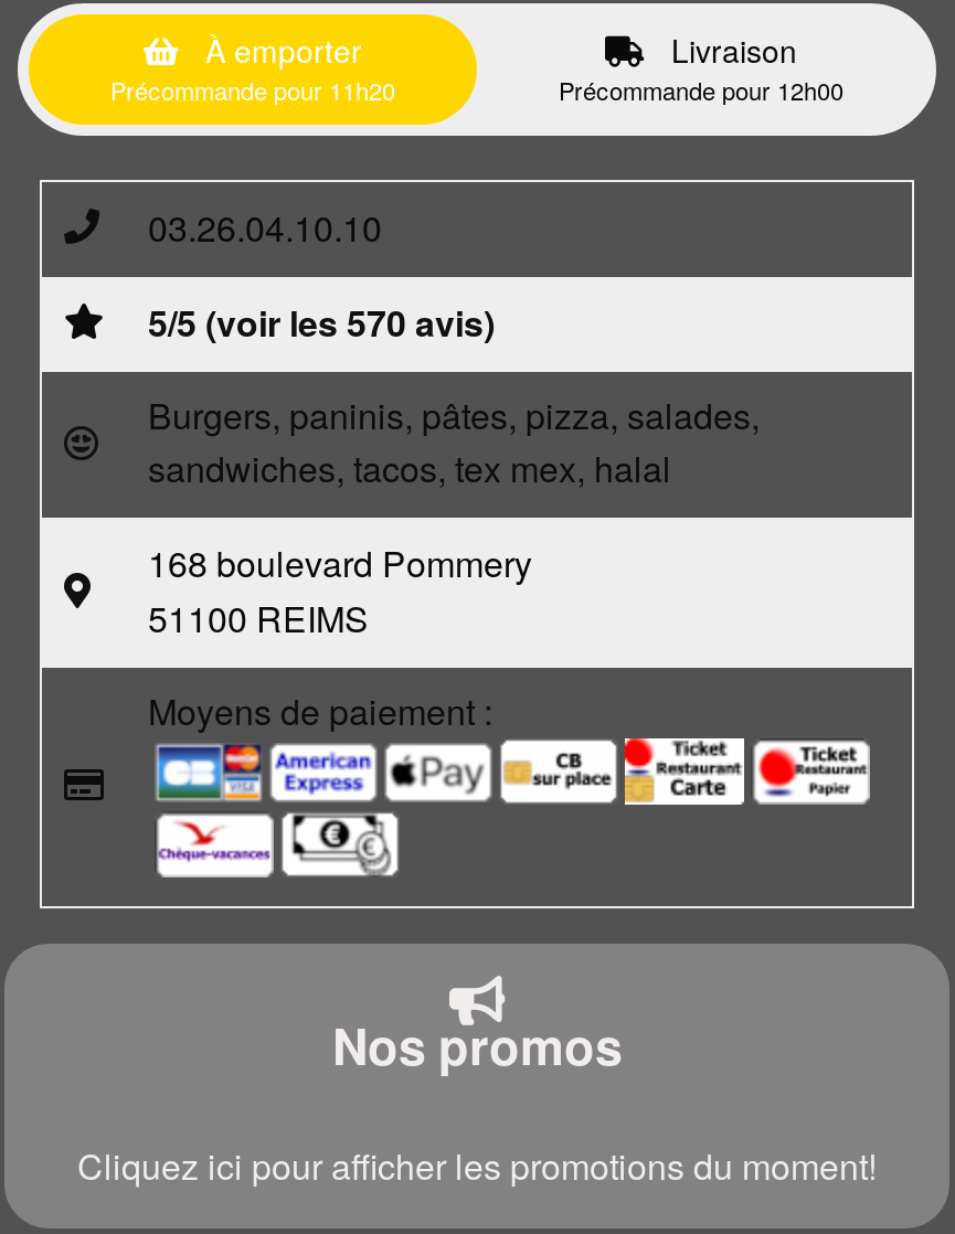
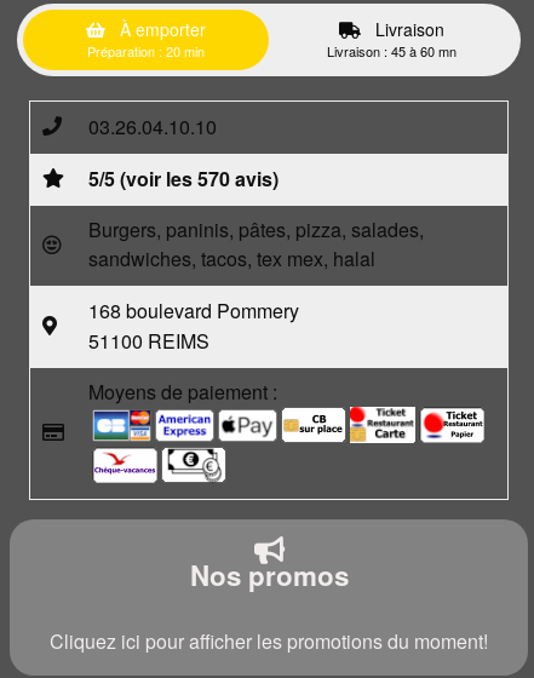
[110,72,395,107] Précommande pour 11h20 -> [87,41,205,61] Préparation : 20 min
[559,72,843,107] Précommande pour 12h00 -> [327,41,457,61] Livraison : 45 à 60 mn

